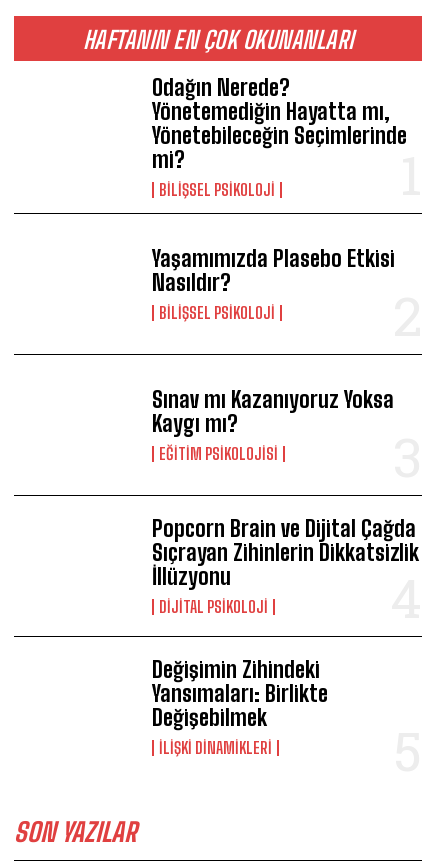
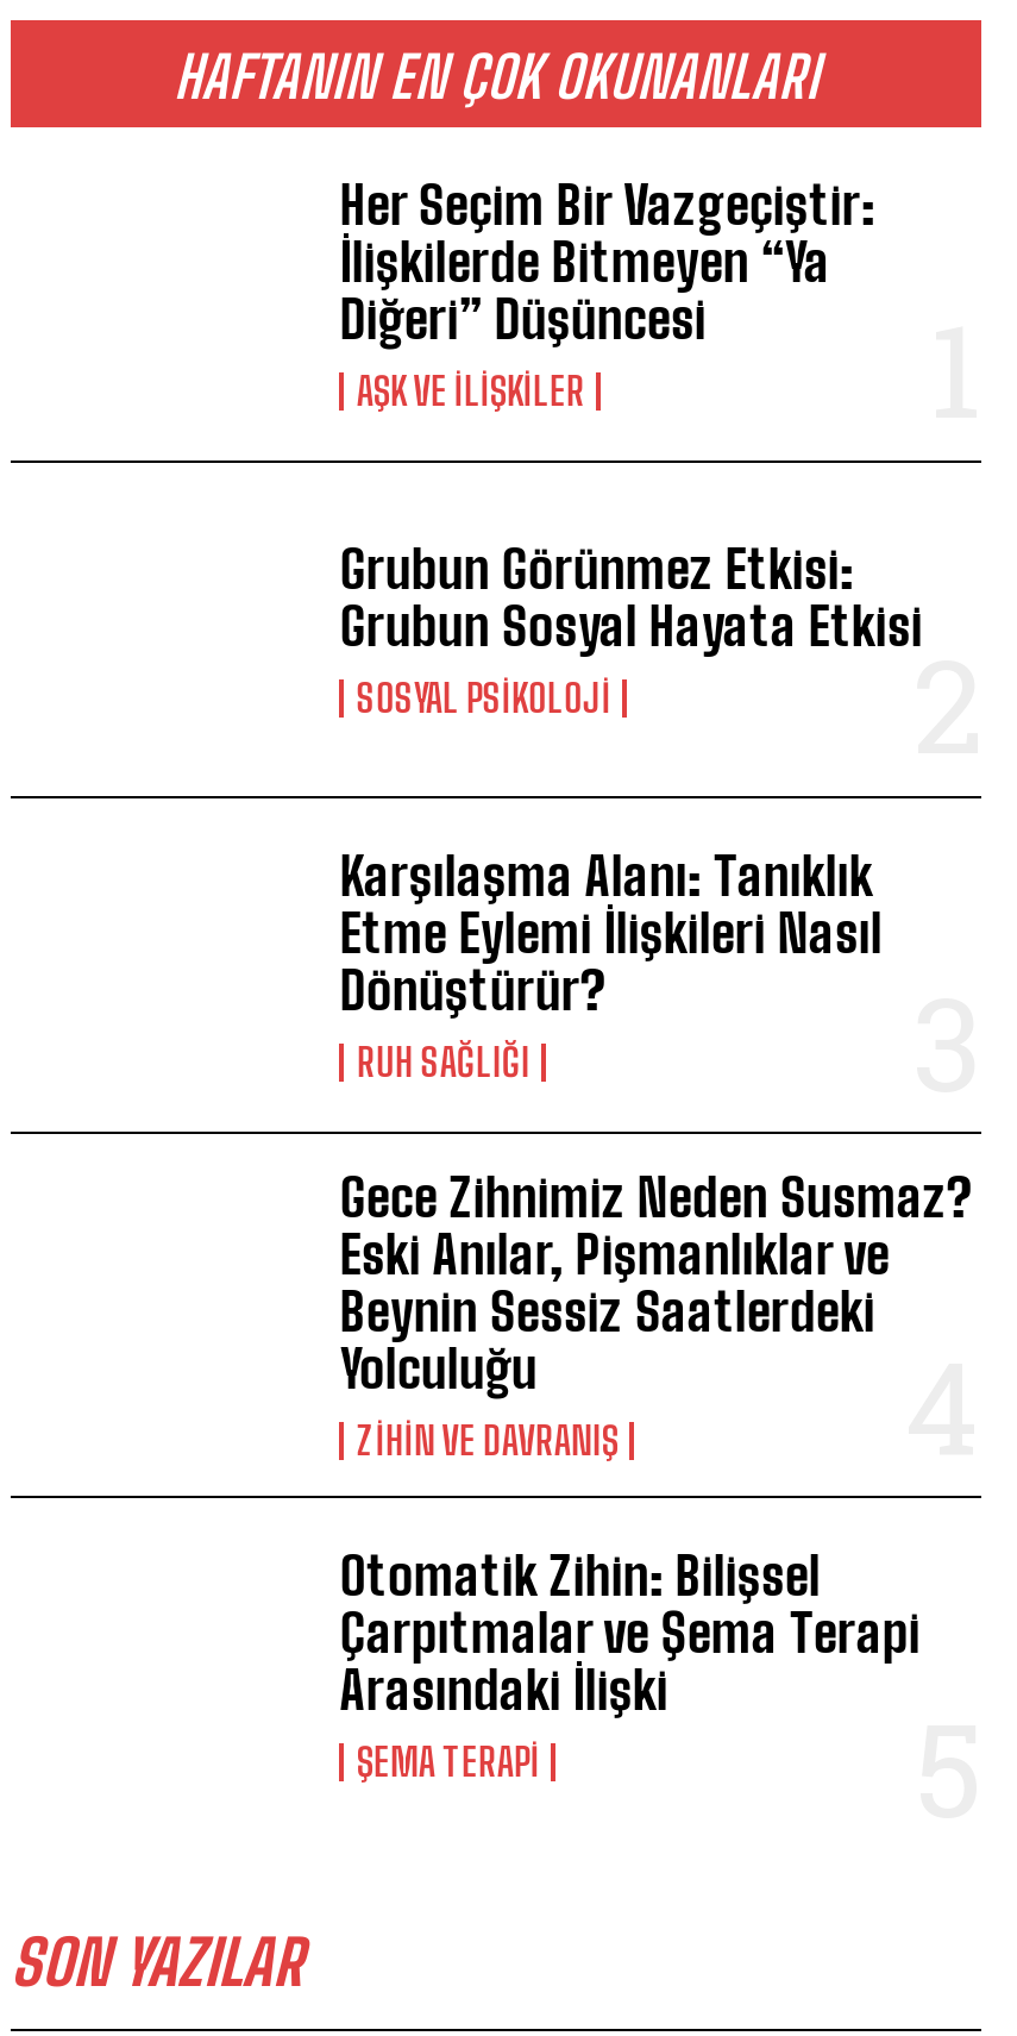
[152,73,407,198] Odağın Nerede? | Yönetemediğin Hayatta mı, | Yönetebileceğin Seçimlerinde | mi? | BILIŞSEL PSIKOLOJI -> [340,172,875,412] Her Seçim Bir Vazgeçiştir: | İlişkilerde Bitmeyen “Ya | Diğeri” Düşüncesi | AŞK VE İLIŞKILER
[152,245,395,322] Yaşamımızda Plasebo Etkisi | Nasıldır? | BILIŞSEL PSIKOLOJI -> [340,536,923,719] Grubun Görünmez Etkisi: | Grubun Sosyal Hayata Etkisi | SOSYAL PSIKOLOJI
[152,386,394,463] Sınav mı Kazanıyoruz Yoksa | Kaygı mı? | EĞITIM PSIKOLOJISI -> [340,843,882,1084] Karşılaşma Alanı: Tanıklık | Etme Eylemi İlişkileri Nasıl | Dönüştürür? | RUH SAĞLIĞI
[152,515,419,616] Popcorn Brain ve Dijital Çağda | Sıçrayan Zihinlerin Dikkatsizlik | İllüzyonu | DIJITAL PSIKOLOJI -> [340,1165,973,1462] Gece Zihnimiz Neden Susmaz? | Eski Anılar, Pişmanlıklar ve | Beynin Sessiz Saatlerdeki | Yolculuğu | ZIHIN VE DAVRANIŞ
[152,656,328,757] Değişimin Zihindeki | Yansımaları: Birlikte | Değişebilmek | İLIŞKI DINAMIKLERI -> [340,1543,920,1784] Otomatik Zihin: Bilişsel | Çarpıtmalar ve Şema Terapi | Arasındaki İlişki | ŞEMA TERAPI

